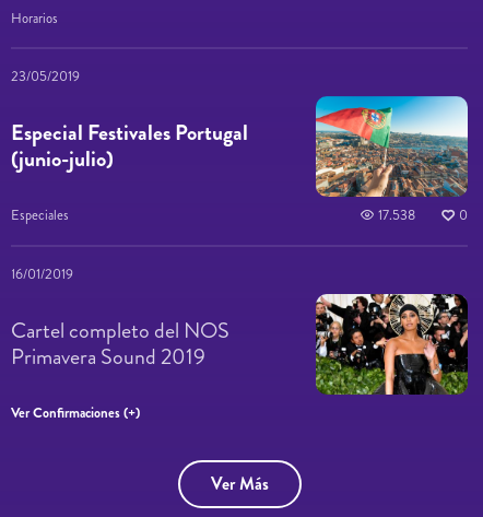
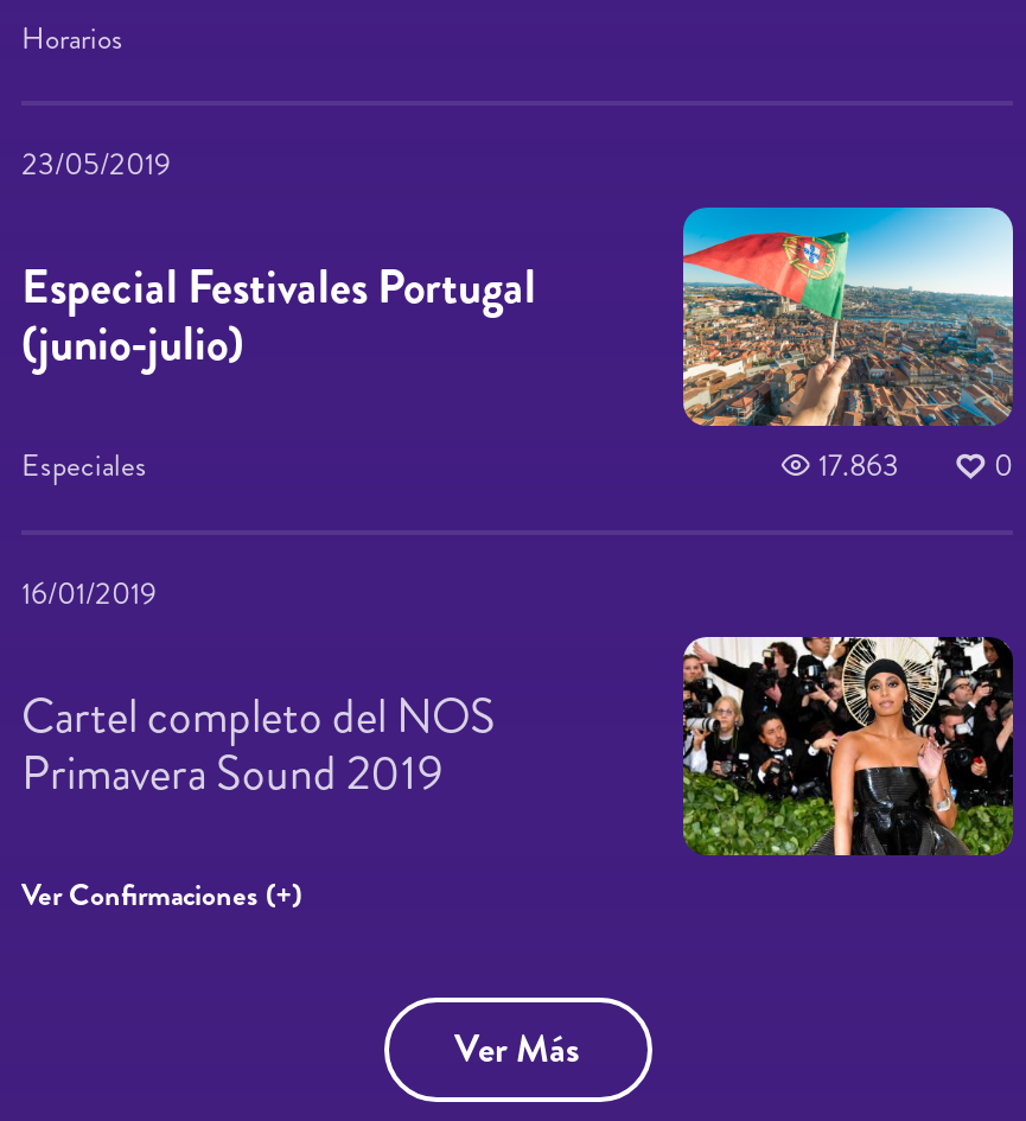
[378,206,415,226] 17.538 -> [818,446,899,488] 17.863

